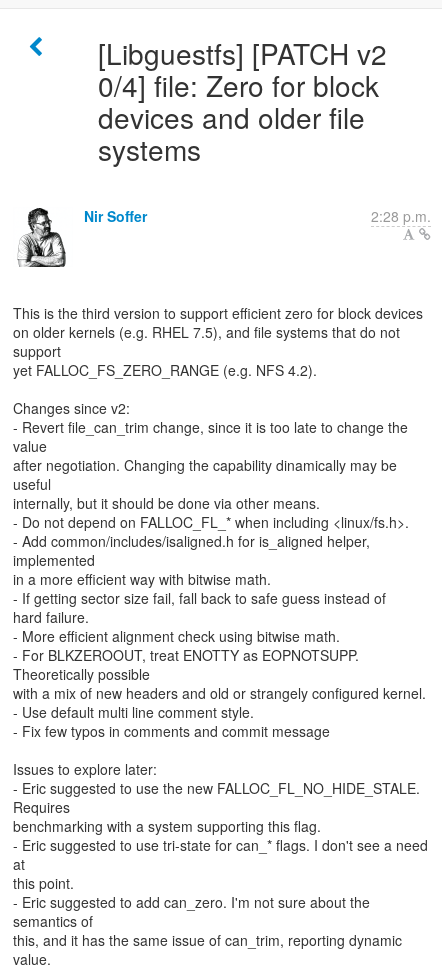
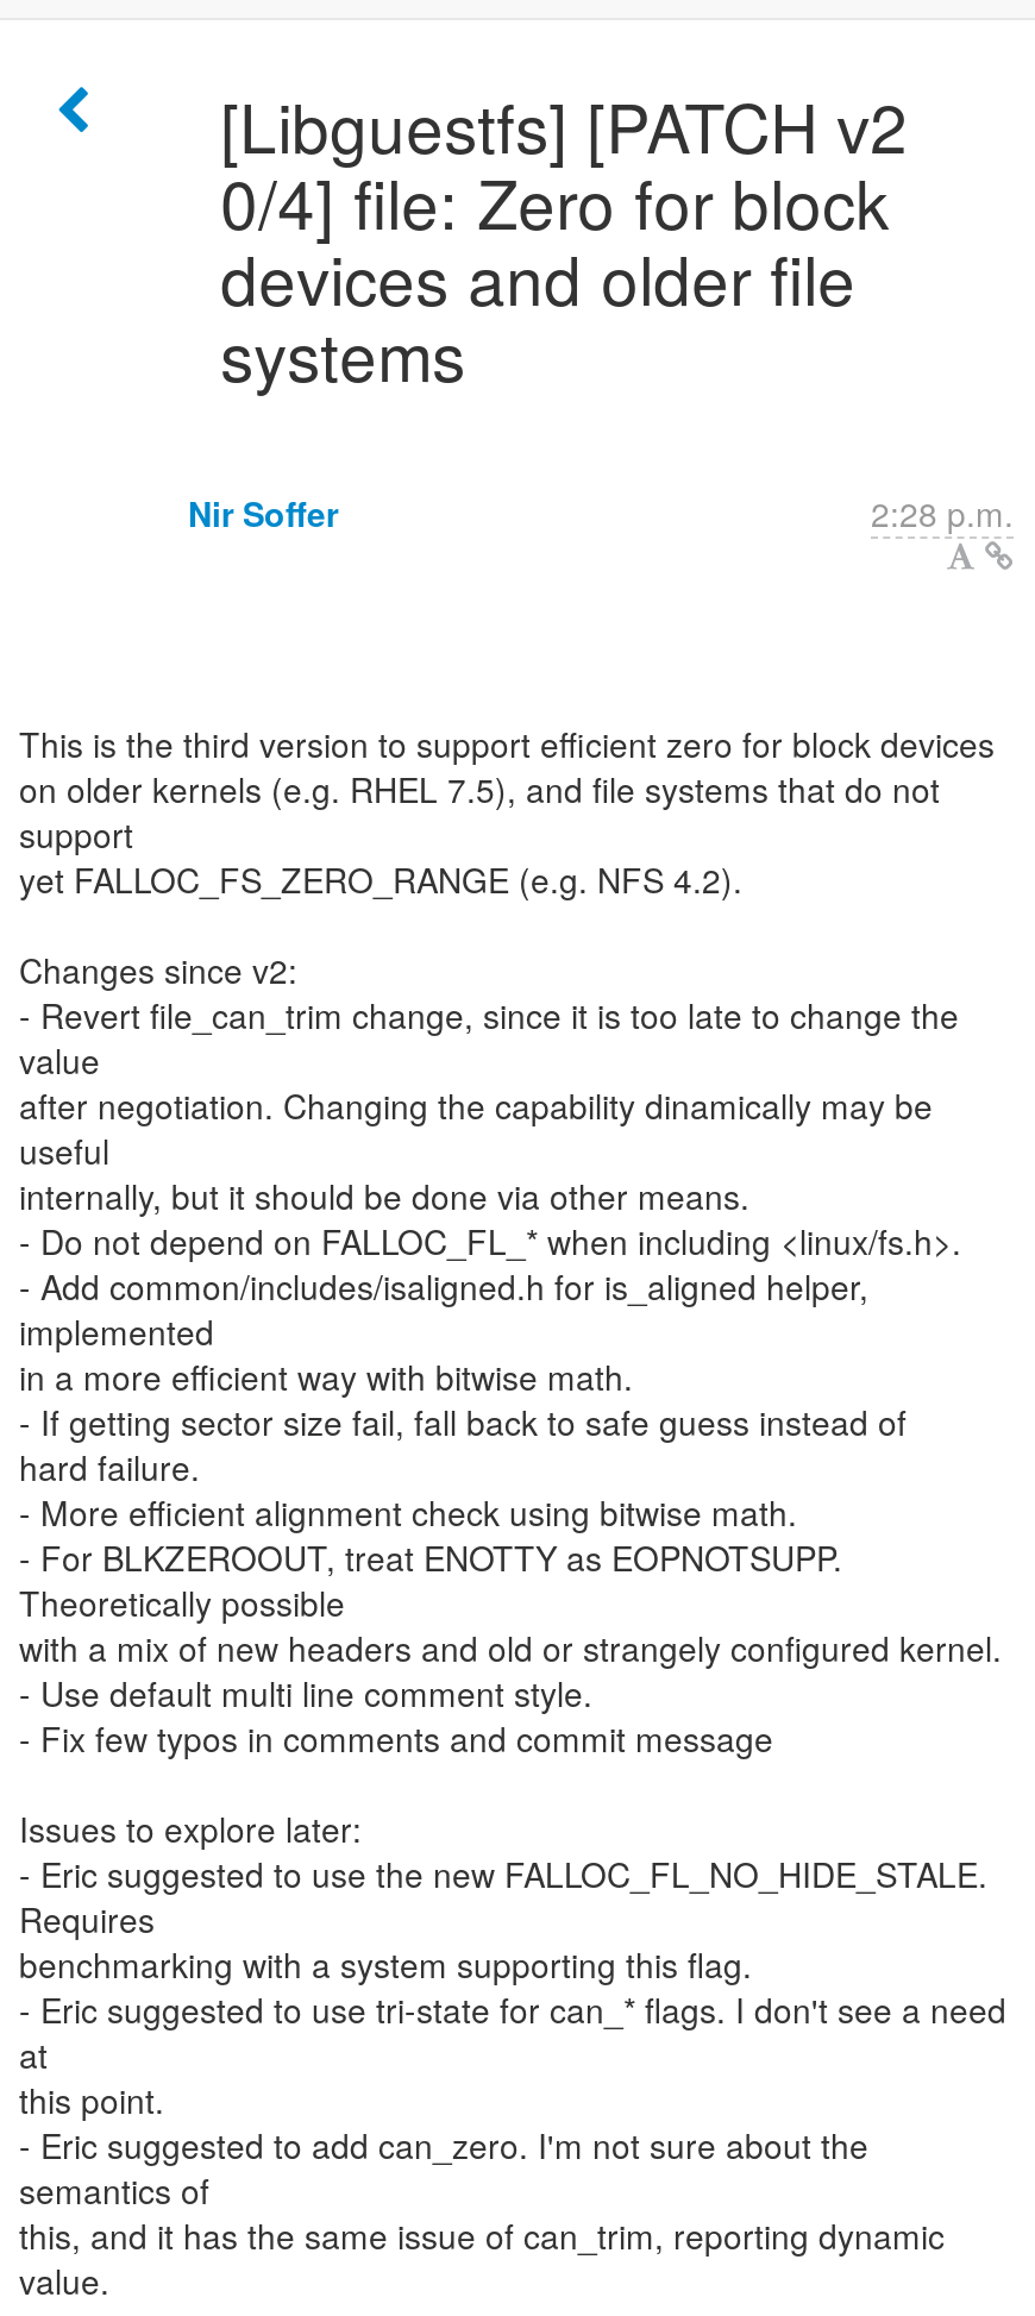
[17,207,67,268] [image] -> none

